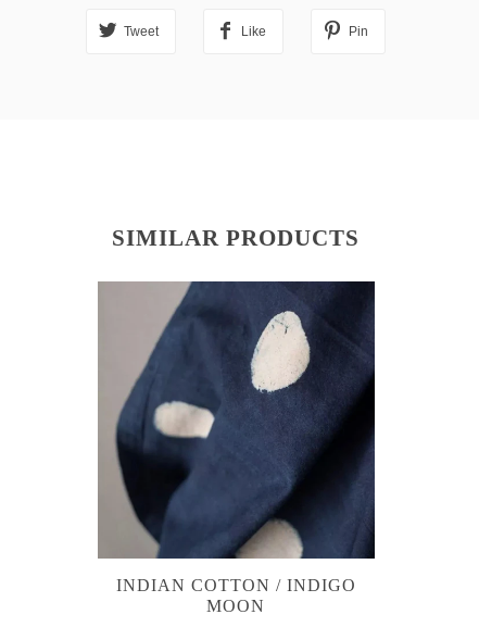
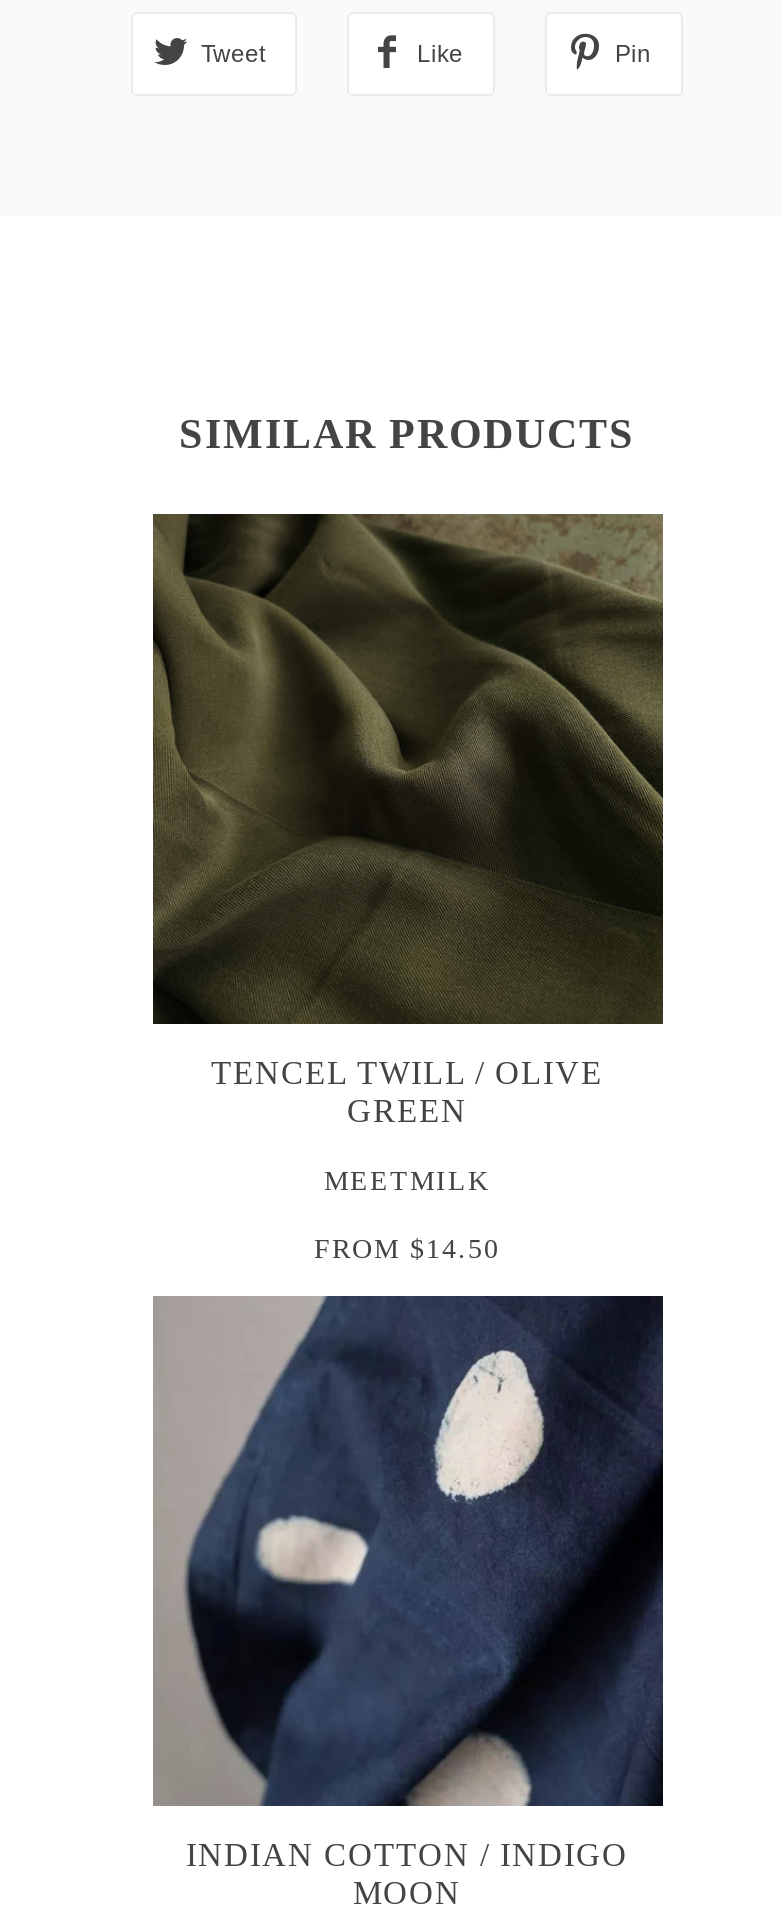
none -> [153,512,665,1264] [image] | TENCEL TWILL / OLIVE | GREEN | MEETMILK | FROM $14.50

